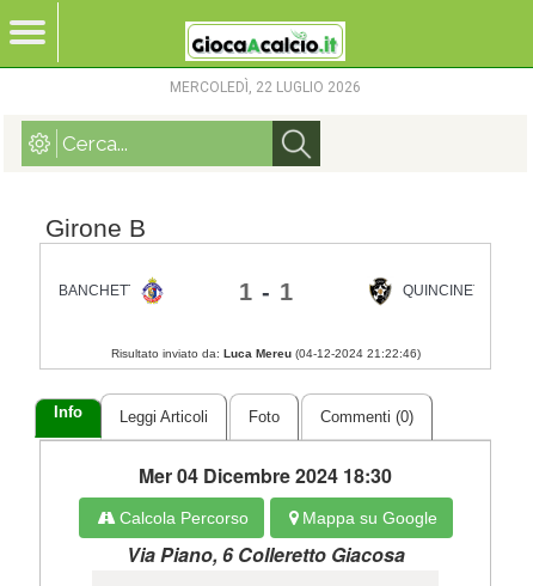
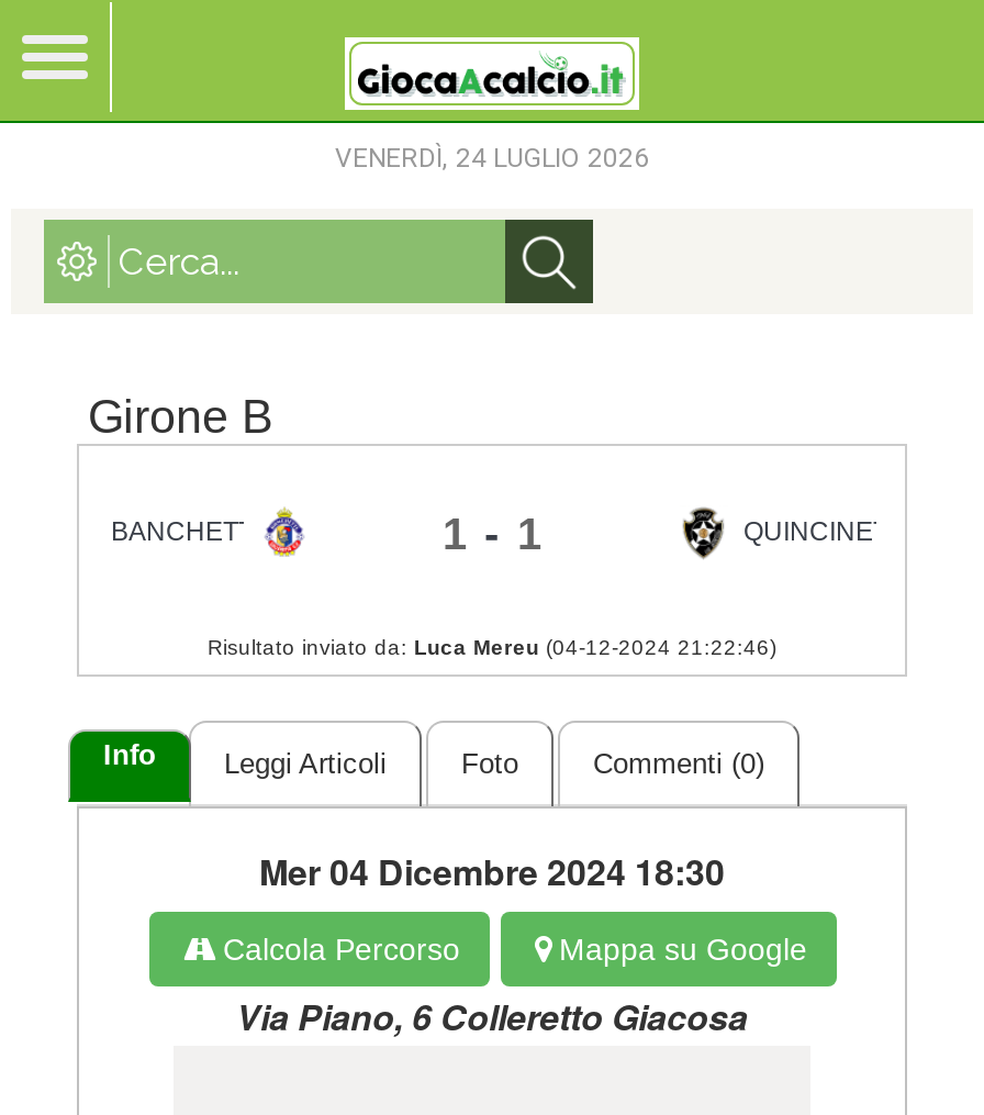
[170,79,361,96] MERCOLEDÌ, 22 LUGLIO 2026 -> [335,143,649,174] VENERDÌ, 24 LUGLIO 2026

